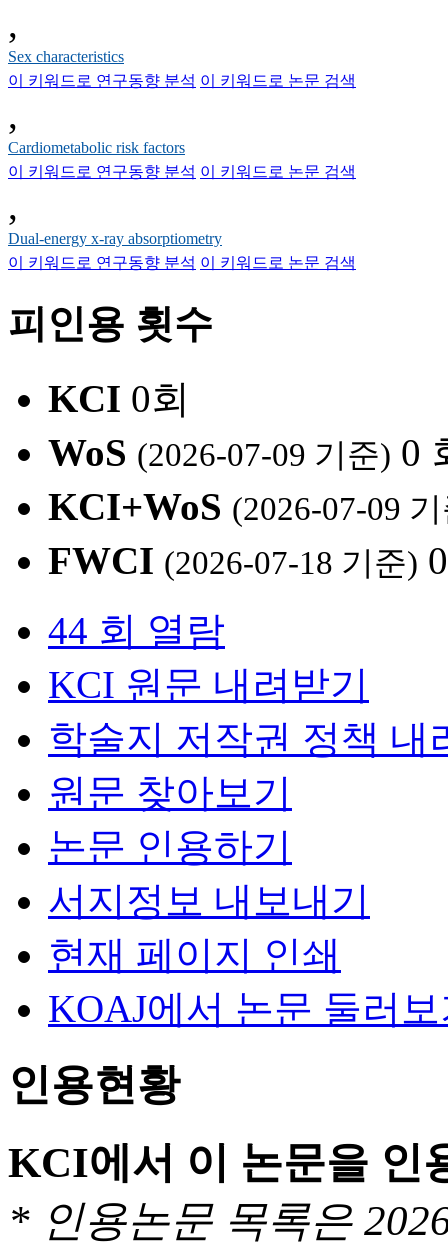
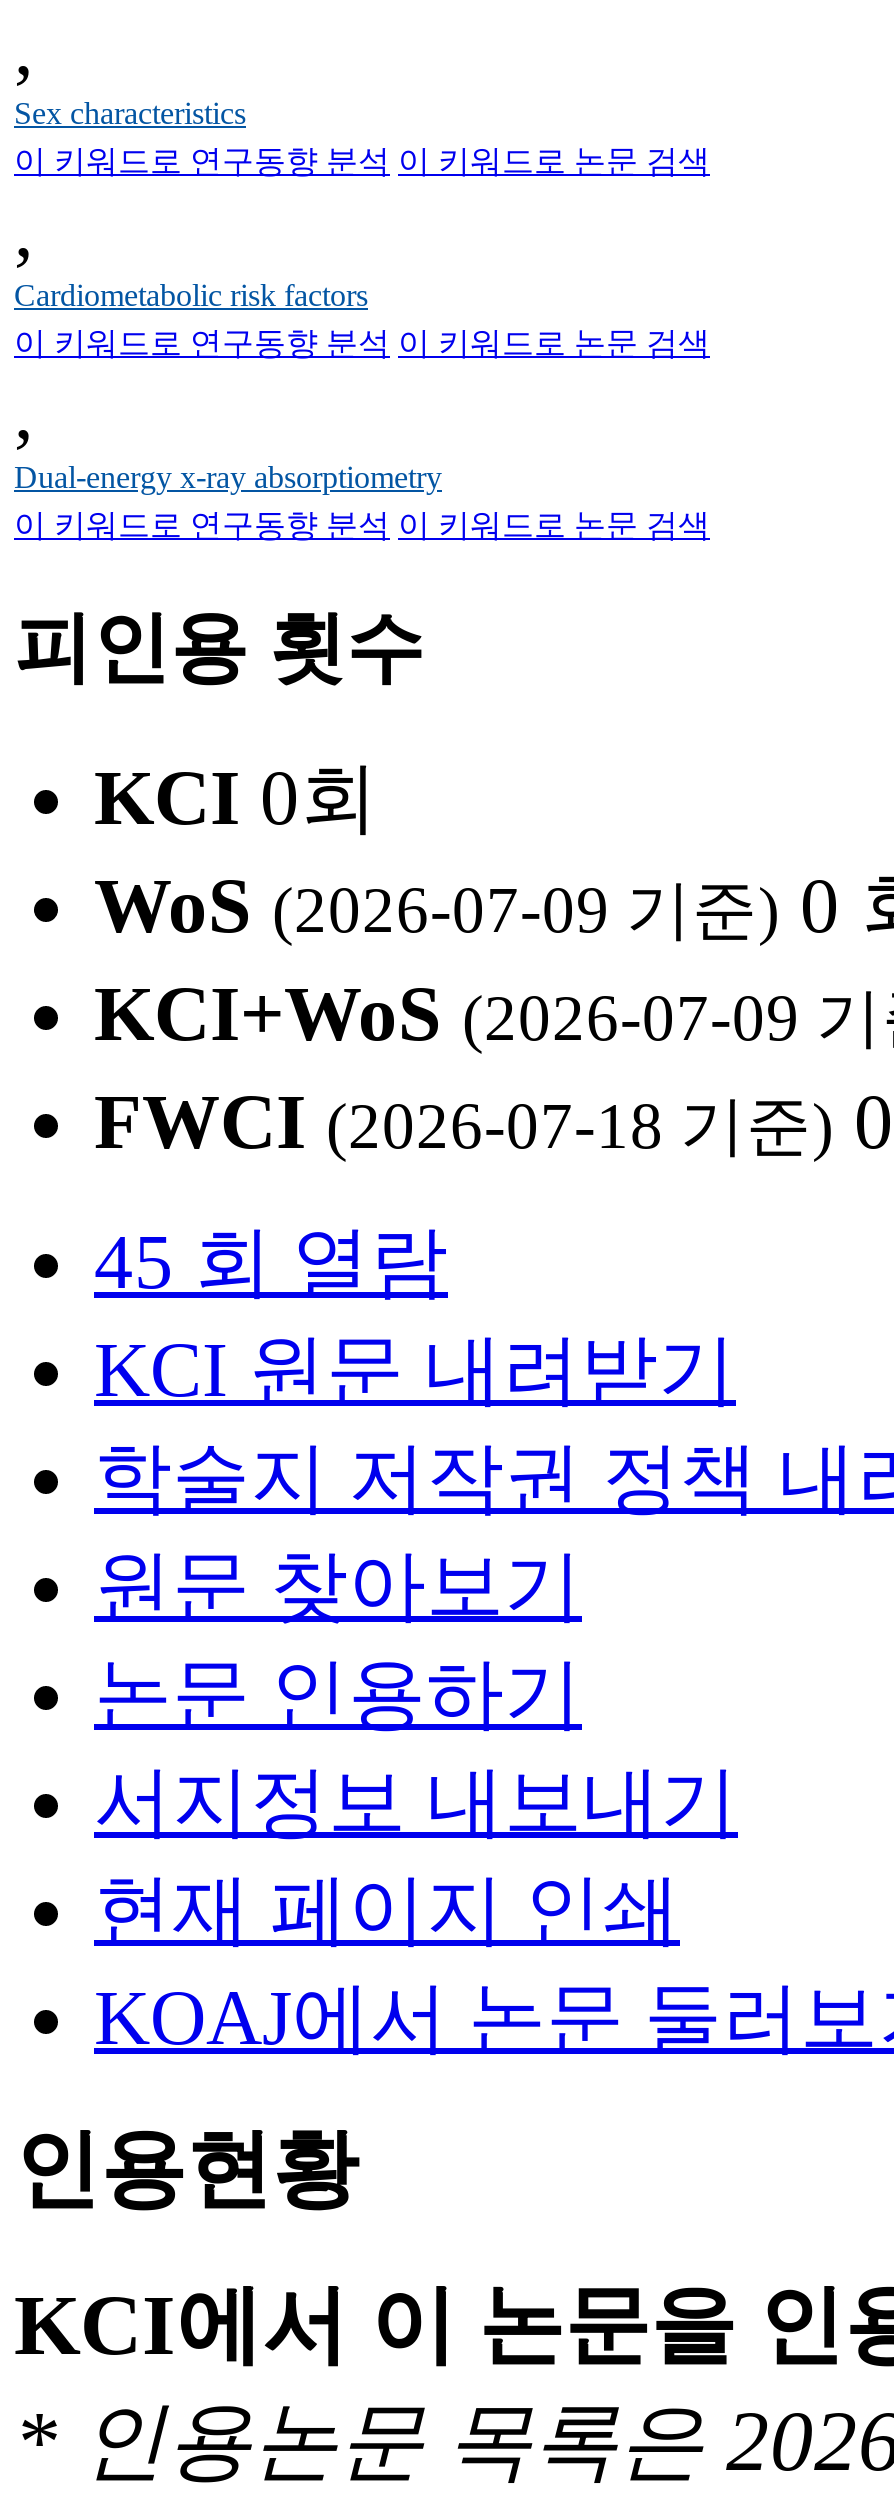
[48,609,225,652] 44 회 열람 -> [94,1218,448,1304] 45 회 열람

